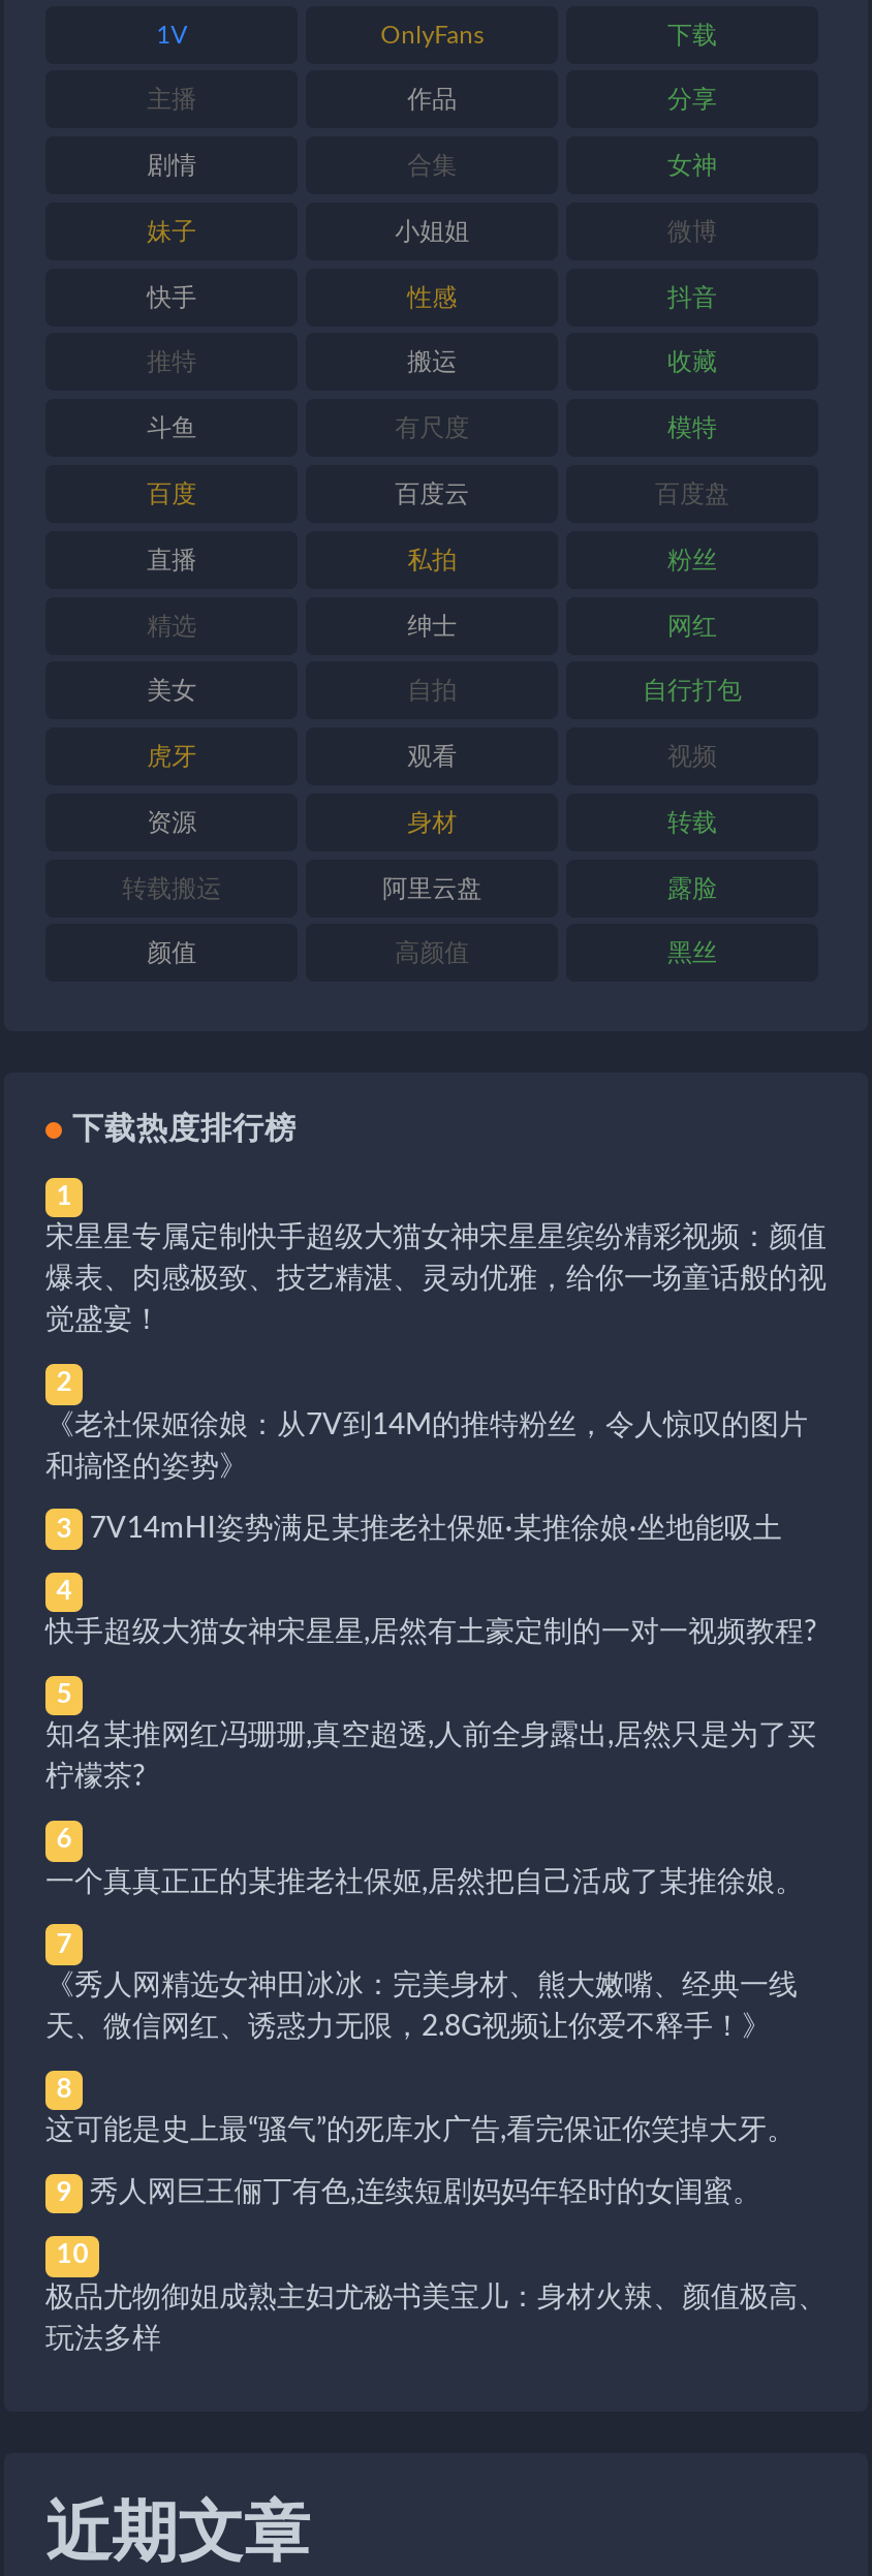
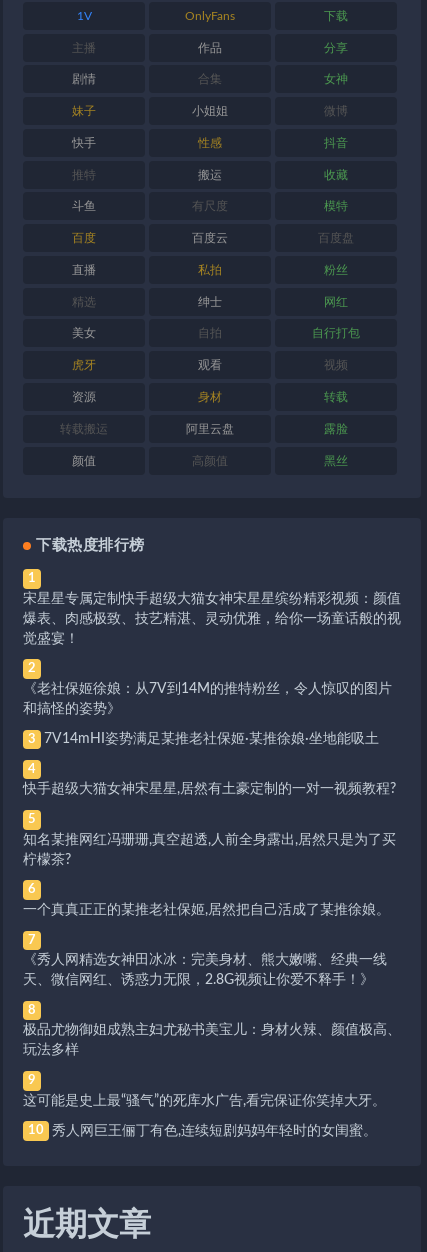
moved [45,2117,796,2270] -> [23,1074,386,1137]: 9 | 这可能是史上最“骚气”的死库水广告,看完保证你笑掉大牙。 | 10 | 秀人网巨王俪丁有色,连续短剧妈妈年轻时的女闺蜜。
moved [45,2283,827,2353] -> [23,1023,401,1057]: 极品尤物御姐成熟主妇尤秘书美宝儿：身材火辣、颜值极高、 | 玩法多样

